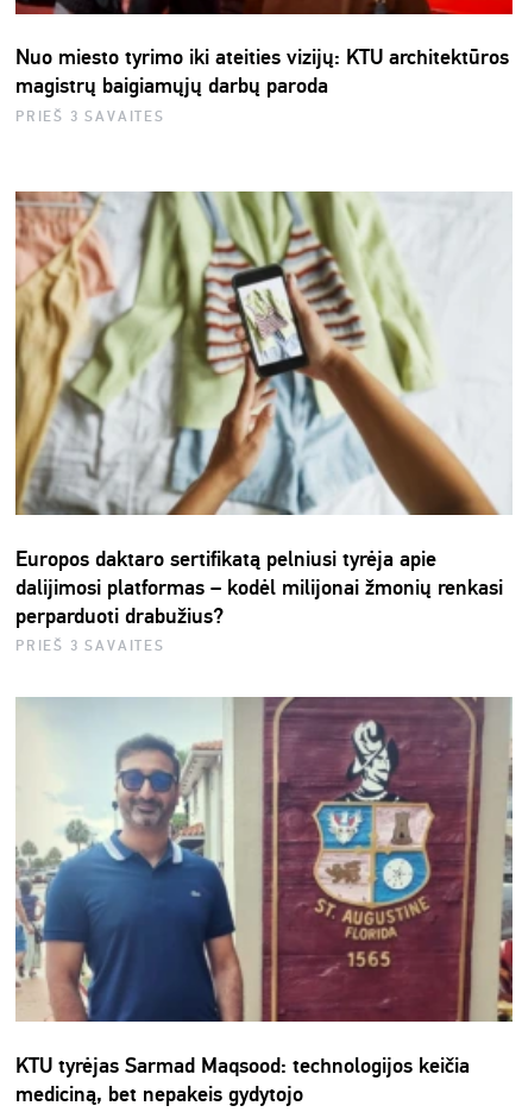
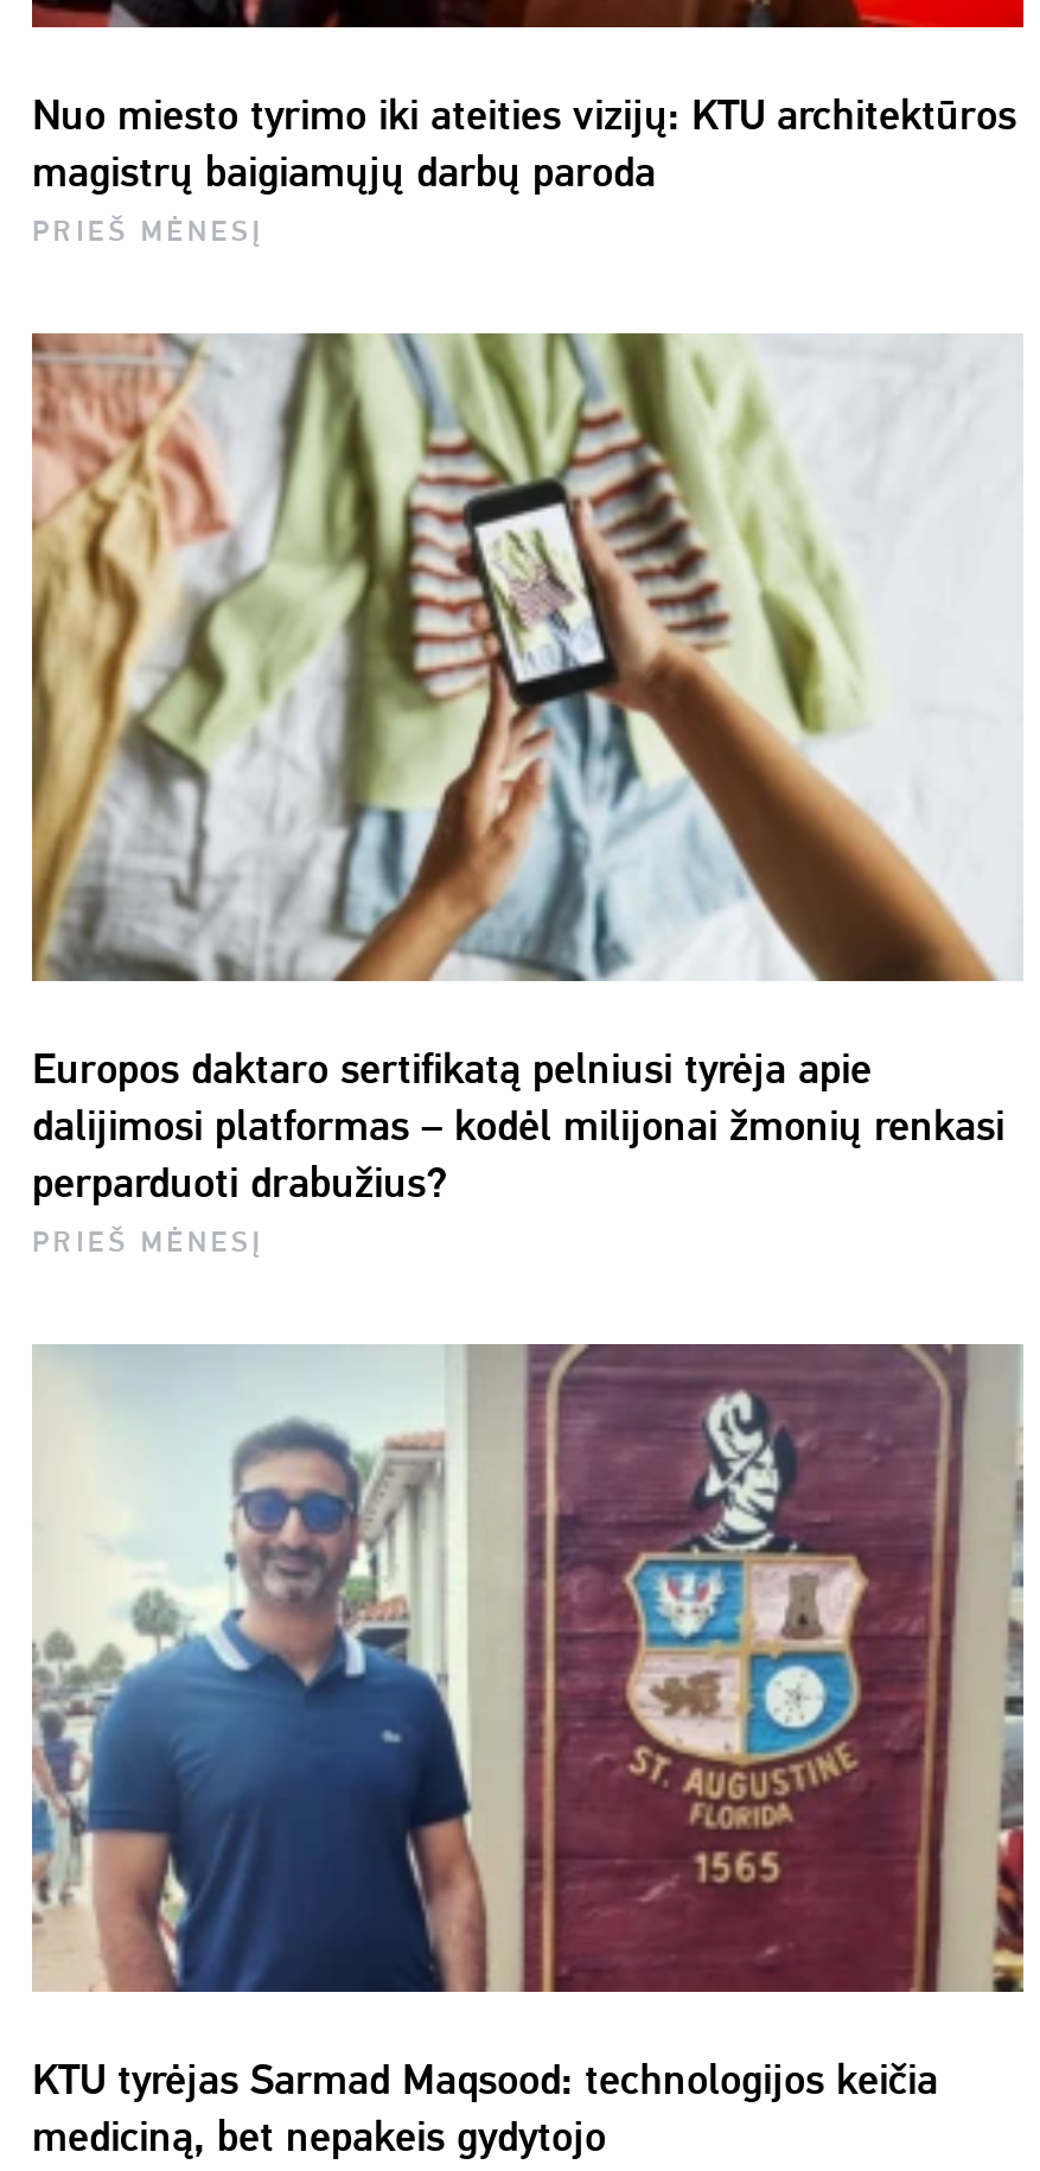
[15,108,165,126] PRIEŠ 3 SAVAITES -> [32,215,263,251] PRIEŠ MĖNESĮ
[15,638,165,656] PRIEŠ 3 SAVAITES -> [32,1225,263,1261] PRIEŠ MĖNESĮ

